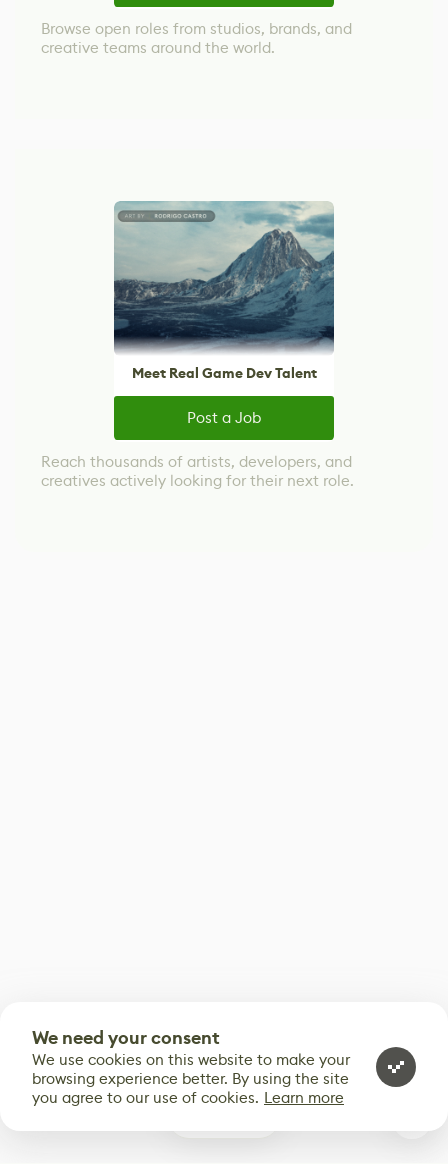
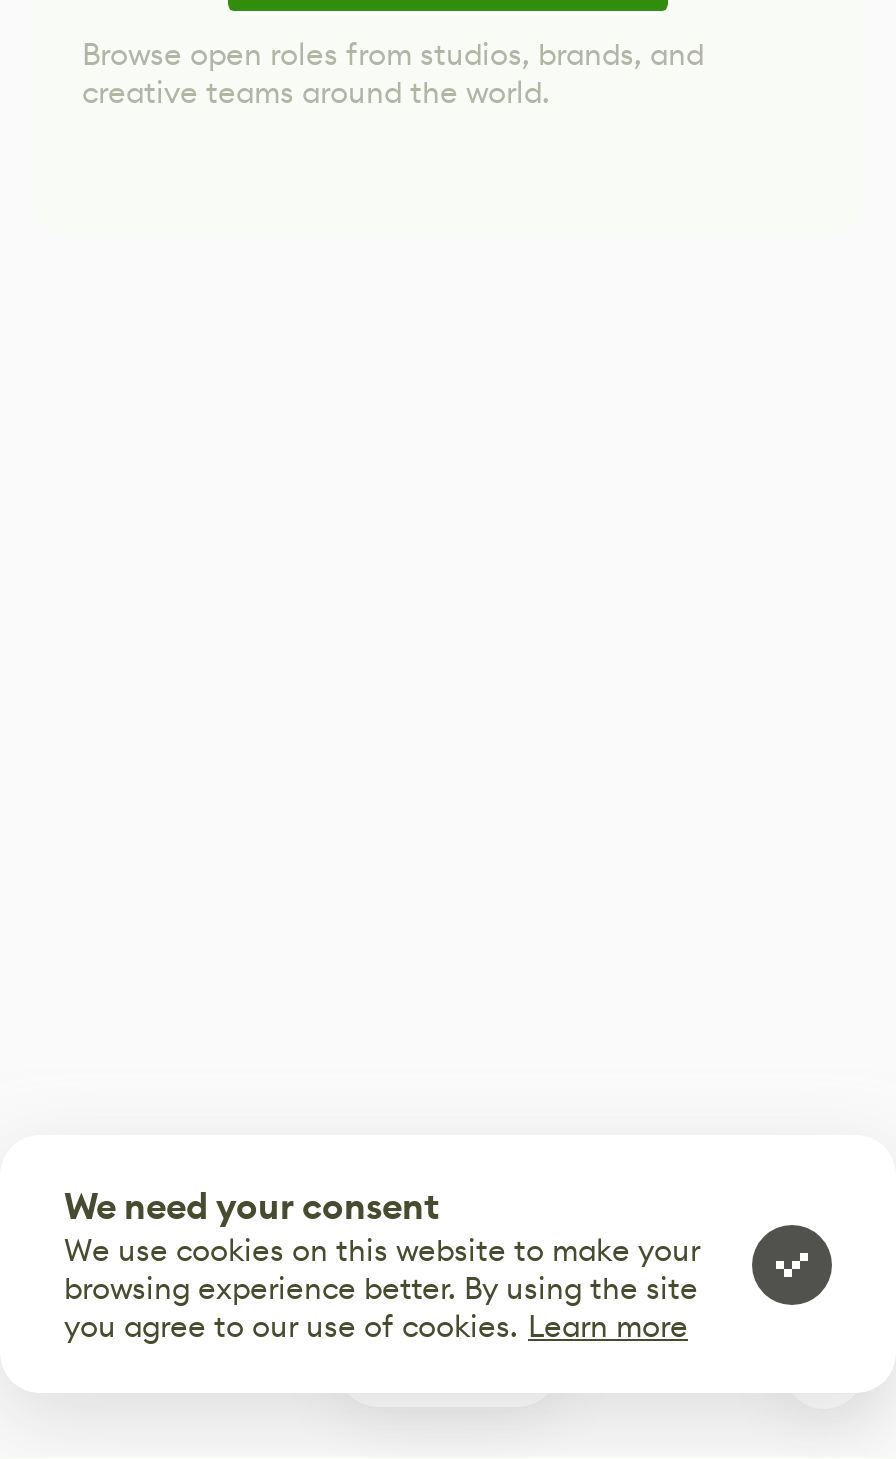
[41,200,354,490] [image] | Meet Real Game Dev Talent | Post a Job | Reach thousands of artists, developers, and | creatives actively looking for their next role. -> none

